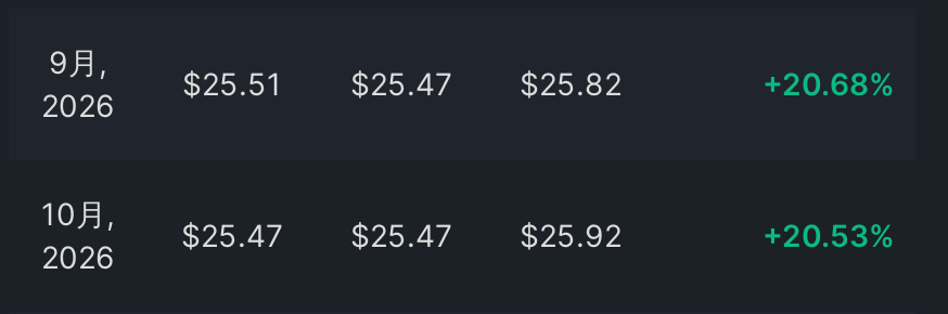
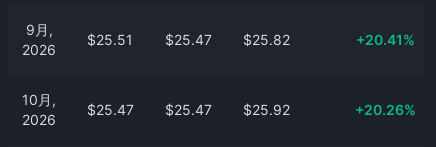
[763,64,895,101] +20.68% -> [355,30,414,47] +20.41%
[763,215,895,252] +20.53% -> [354,100,415,117] +20.26%

